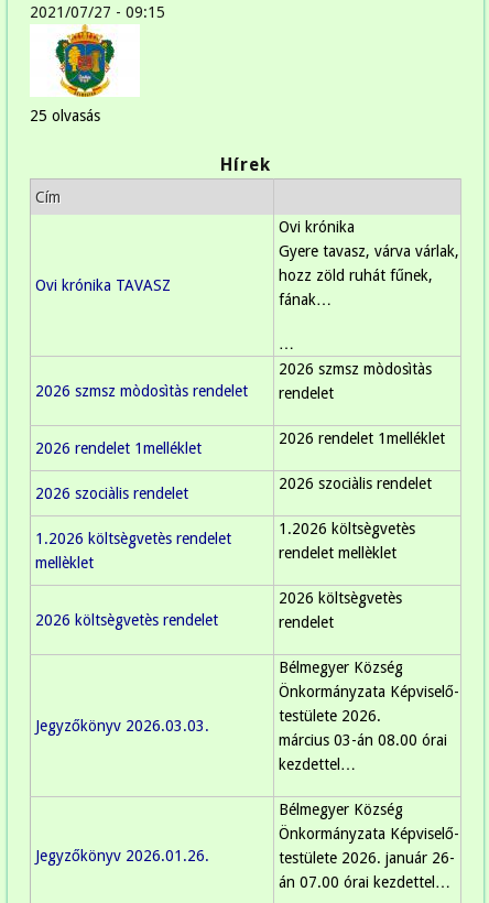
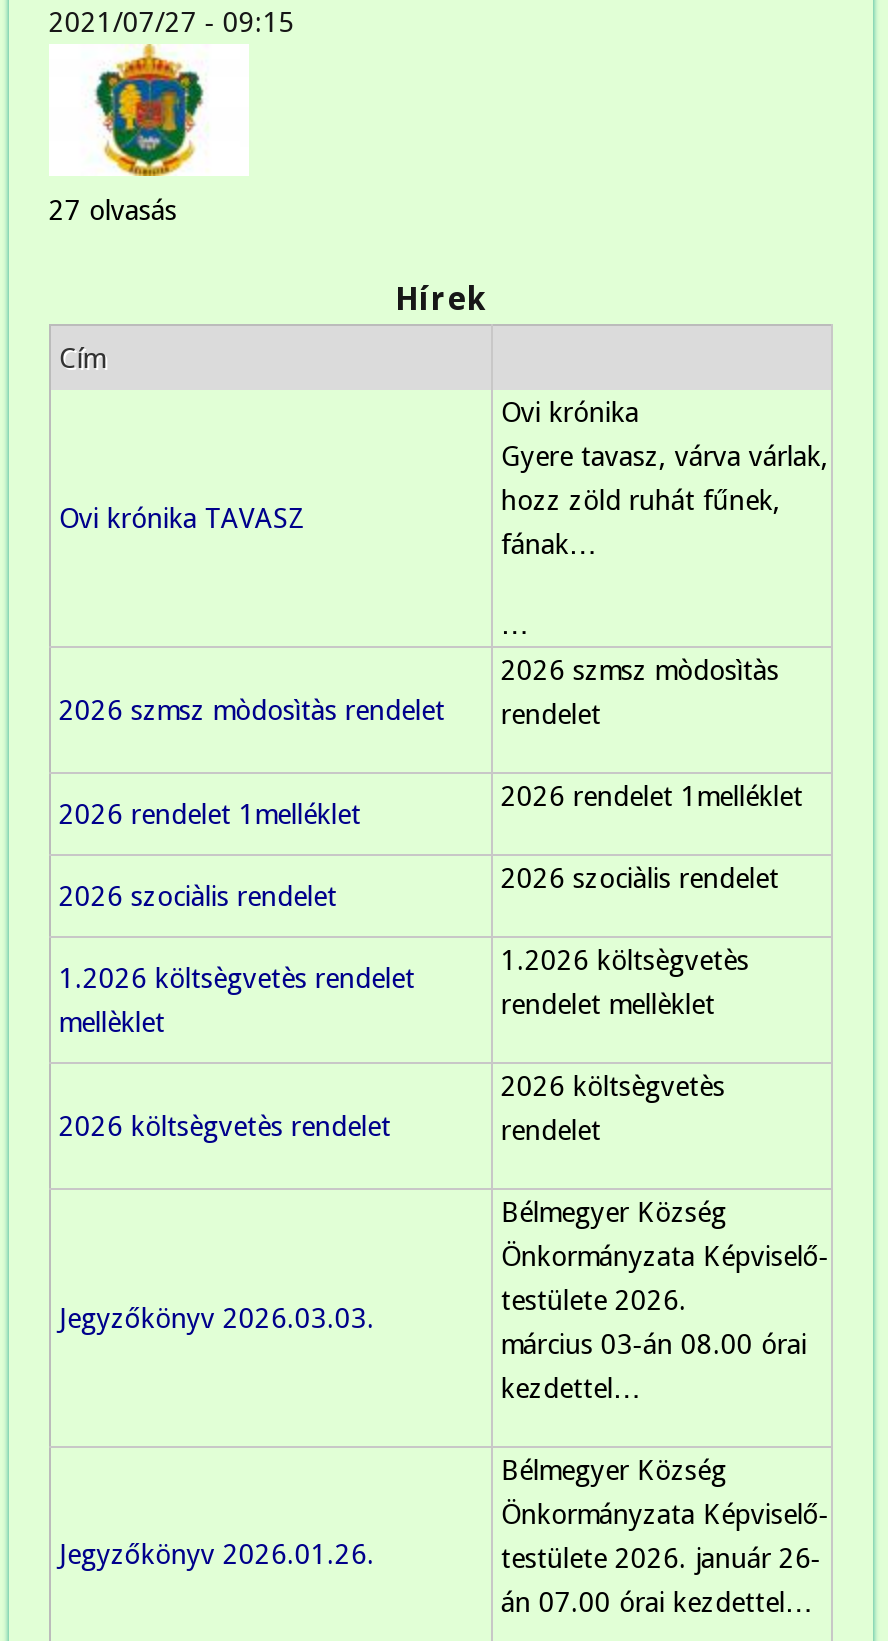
[30,107,100,125] 25 olvasás -> [49,195,177,227] 27 olvasás

